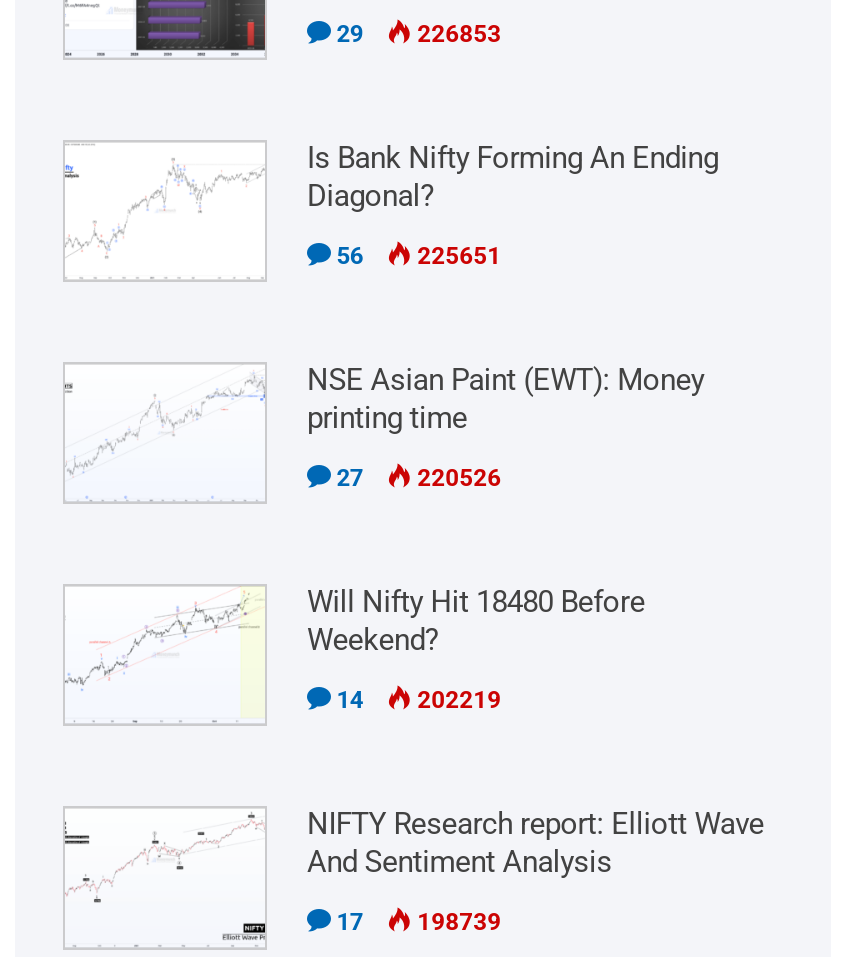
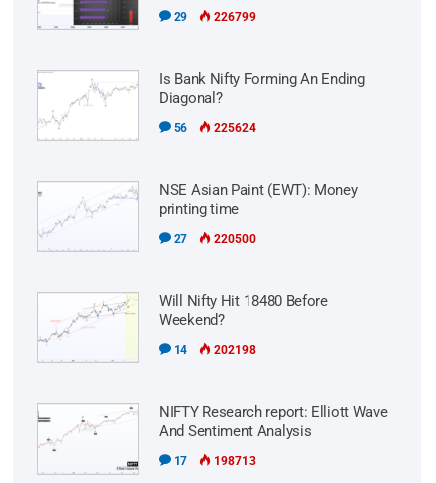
[336,20,501,48] 29 226853 -> [174,10,256,24] 29 226799
[336,242,501,270] 56 225651 -> [174,121,256,135] 56 225624
[336,464,501,492] 27 220526 -> [174,232,256,246] 27 220500
[336,686,501,714] 14 202219 -> [174,343,256,357] 14 202198
[336,909,501,937] 17 198739 -> [174,454,256,468] 17 198713

